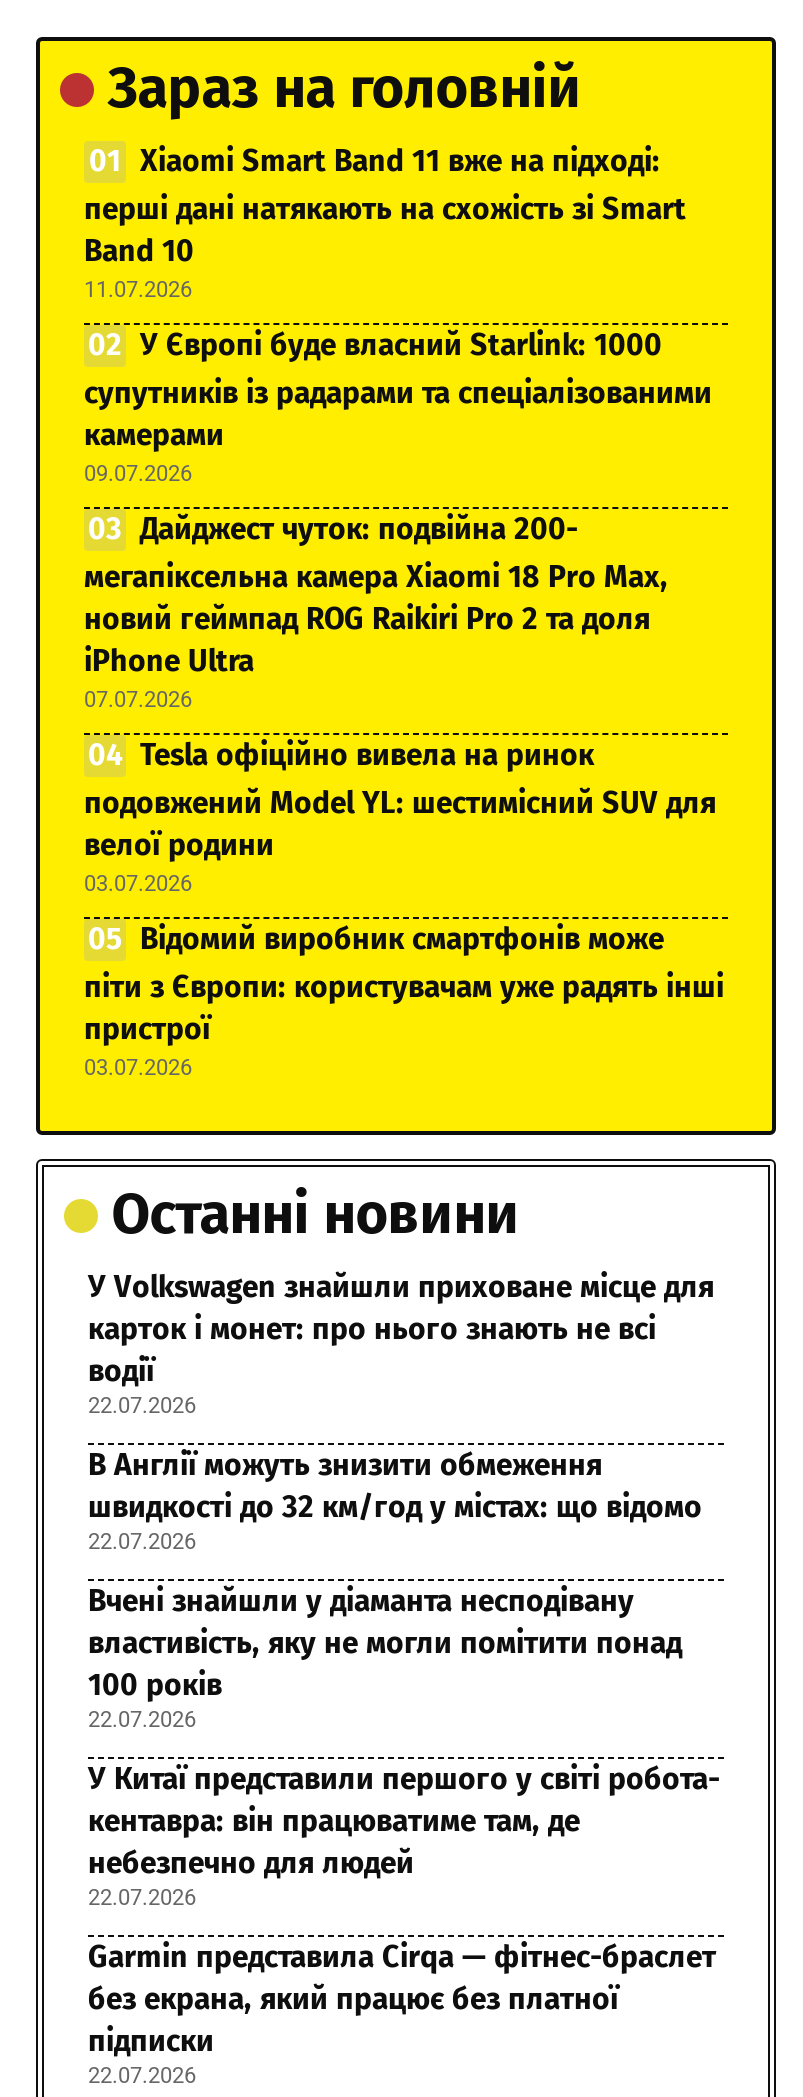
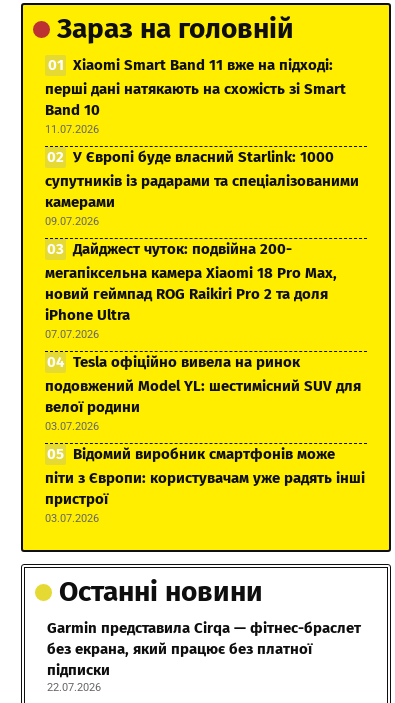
[88,1268,720,1910] У Volkswagen знайшли приховане місце для | карток і монет: про нього знають не всі | водії | 22.07.2026 | В Англії можуть знизити обмеження | швидкості до 32 км/год у містах: що відомо | 22.07.2026 | Вчені знайшли у діаманта несподівану | властивість, яку не могли помітити понад | 100 років | 22.07.2026 | У Китаї представили першого у світі робота- | кентавра: він працюватиме там, де | небезпечно для людей | 22.07.2026 -> none

